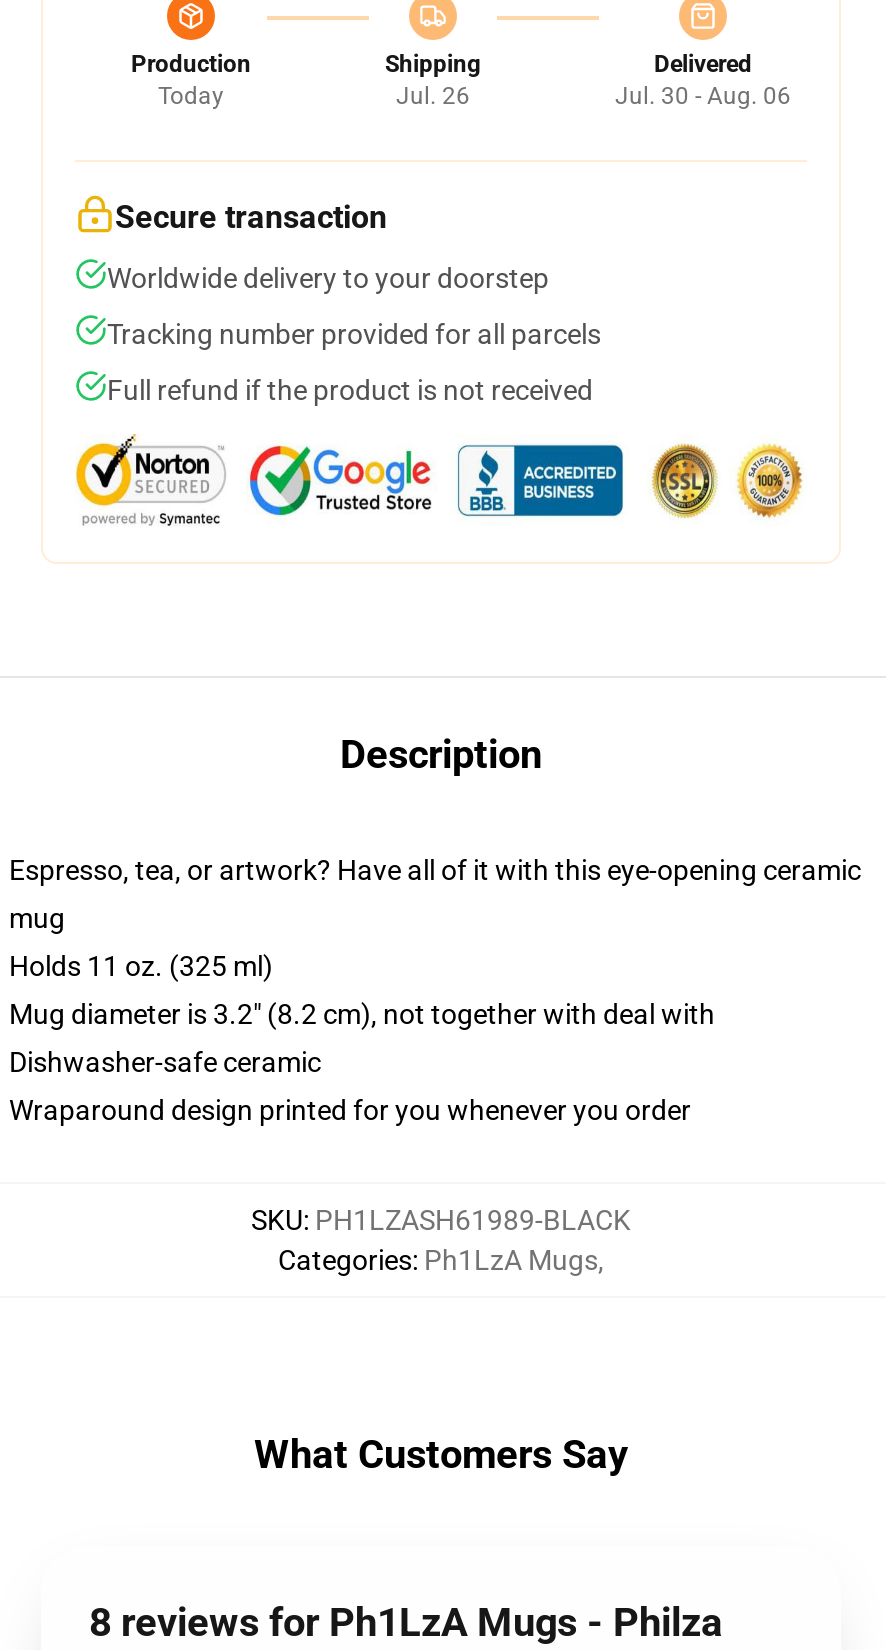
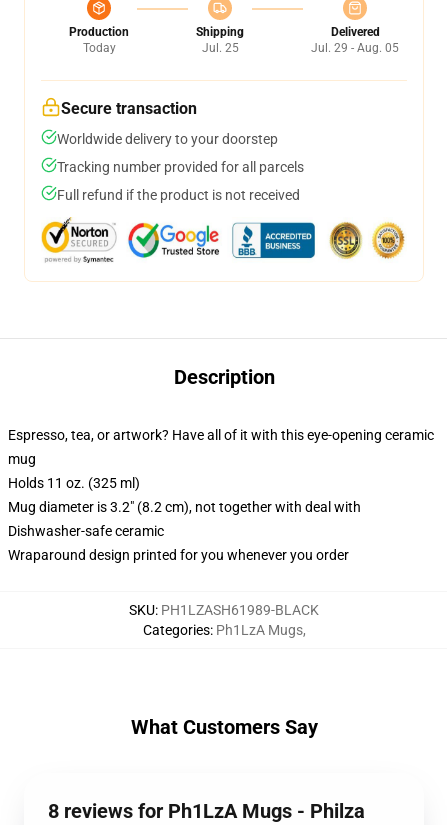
[396,82,470,110] Jul. 26 -> [201,41,238,55] Jul. 25
[615,82,791,110] Jul. 30 - Aug. 06 -> [311,41,399,55] Jul. 29 - Aug. 05

